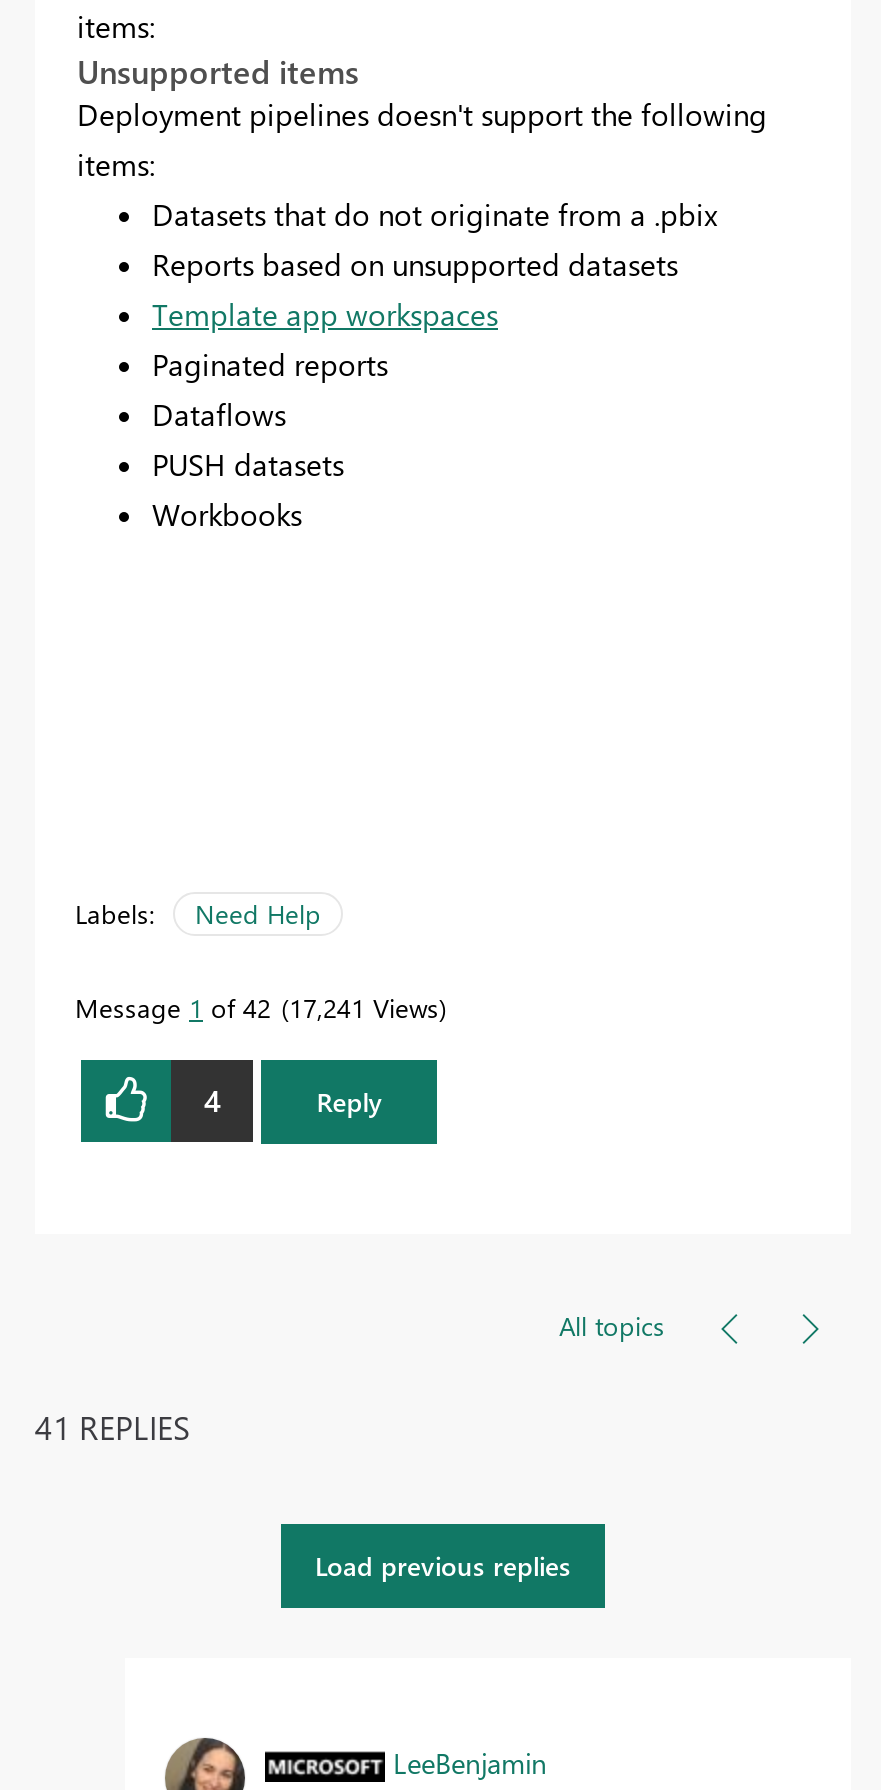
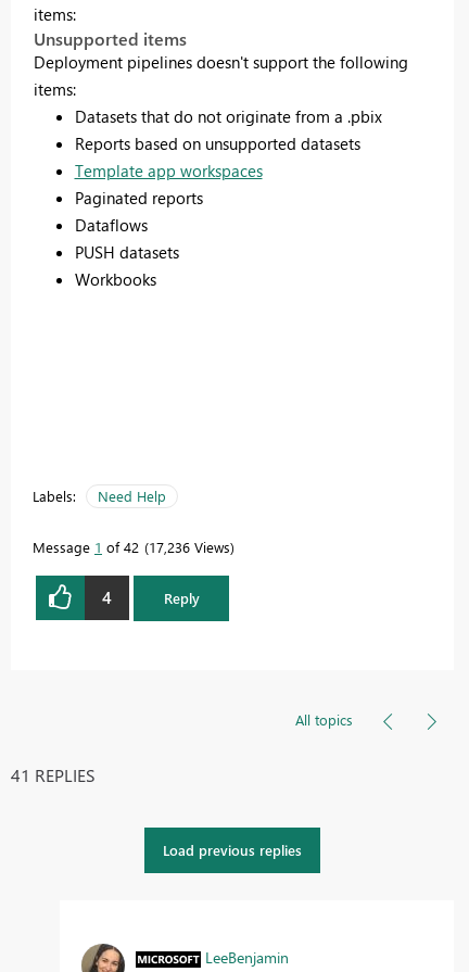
[75,990,439,1024] Message 1 of 42 17,241 Views -> [33,537,230,556] Message 1 of 42 17,236 Views

